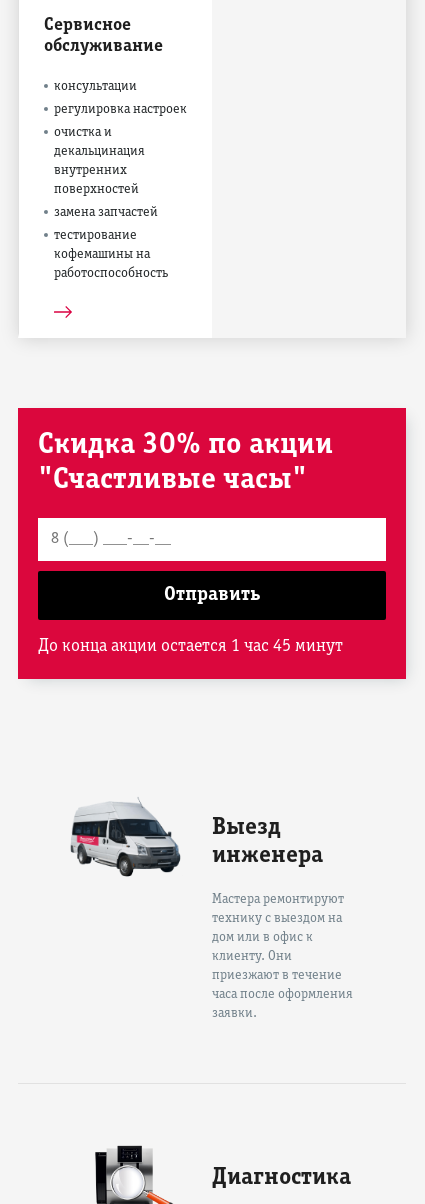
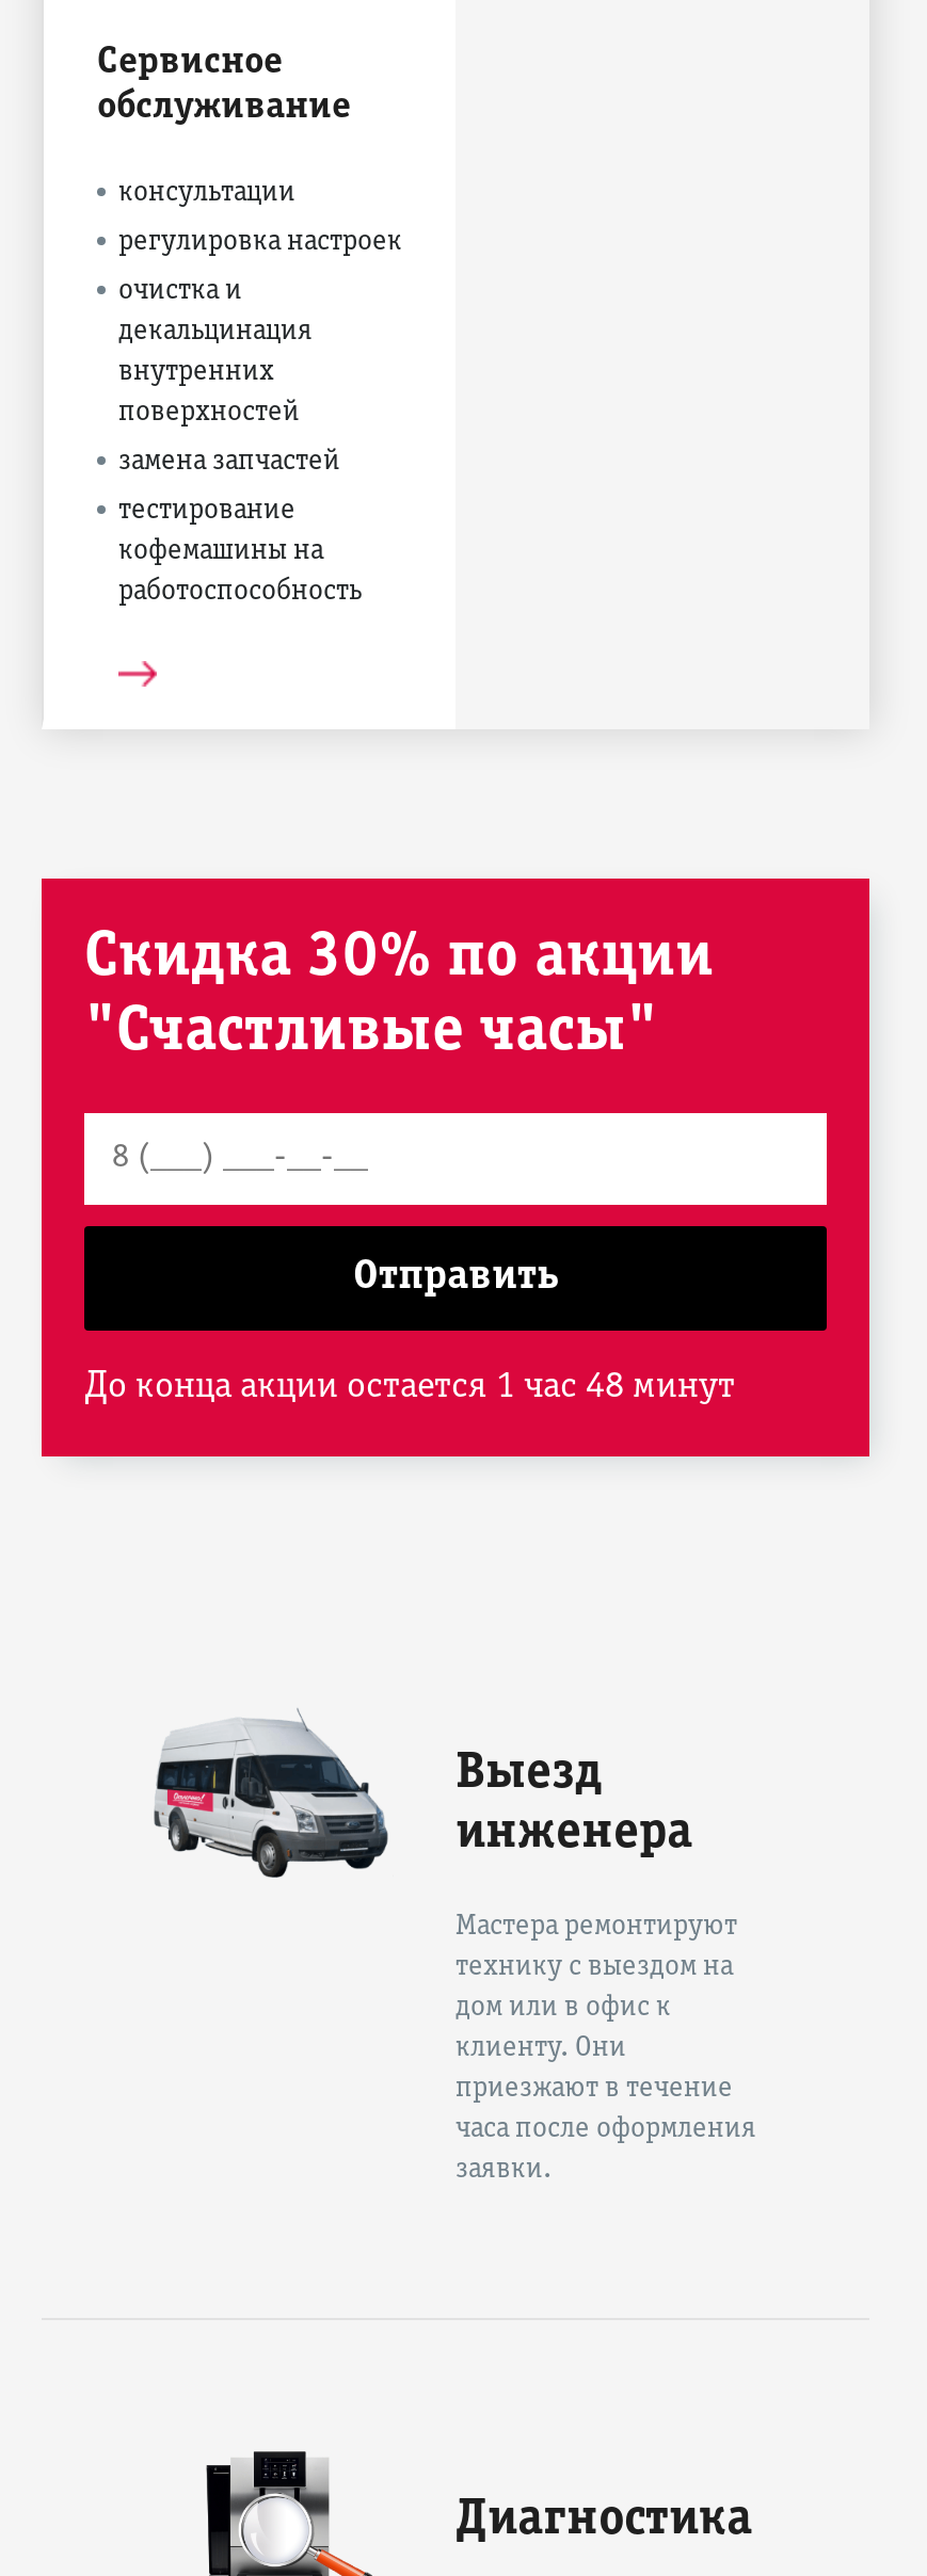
[38,638,343,655] До конца акции остается 1 час 45 минут -> [84,1369,735,1405] До конца акции остается 1 час 48 минут

